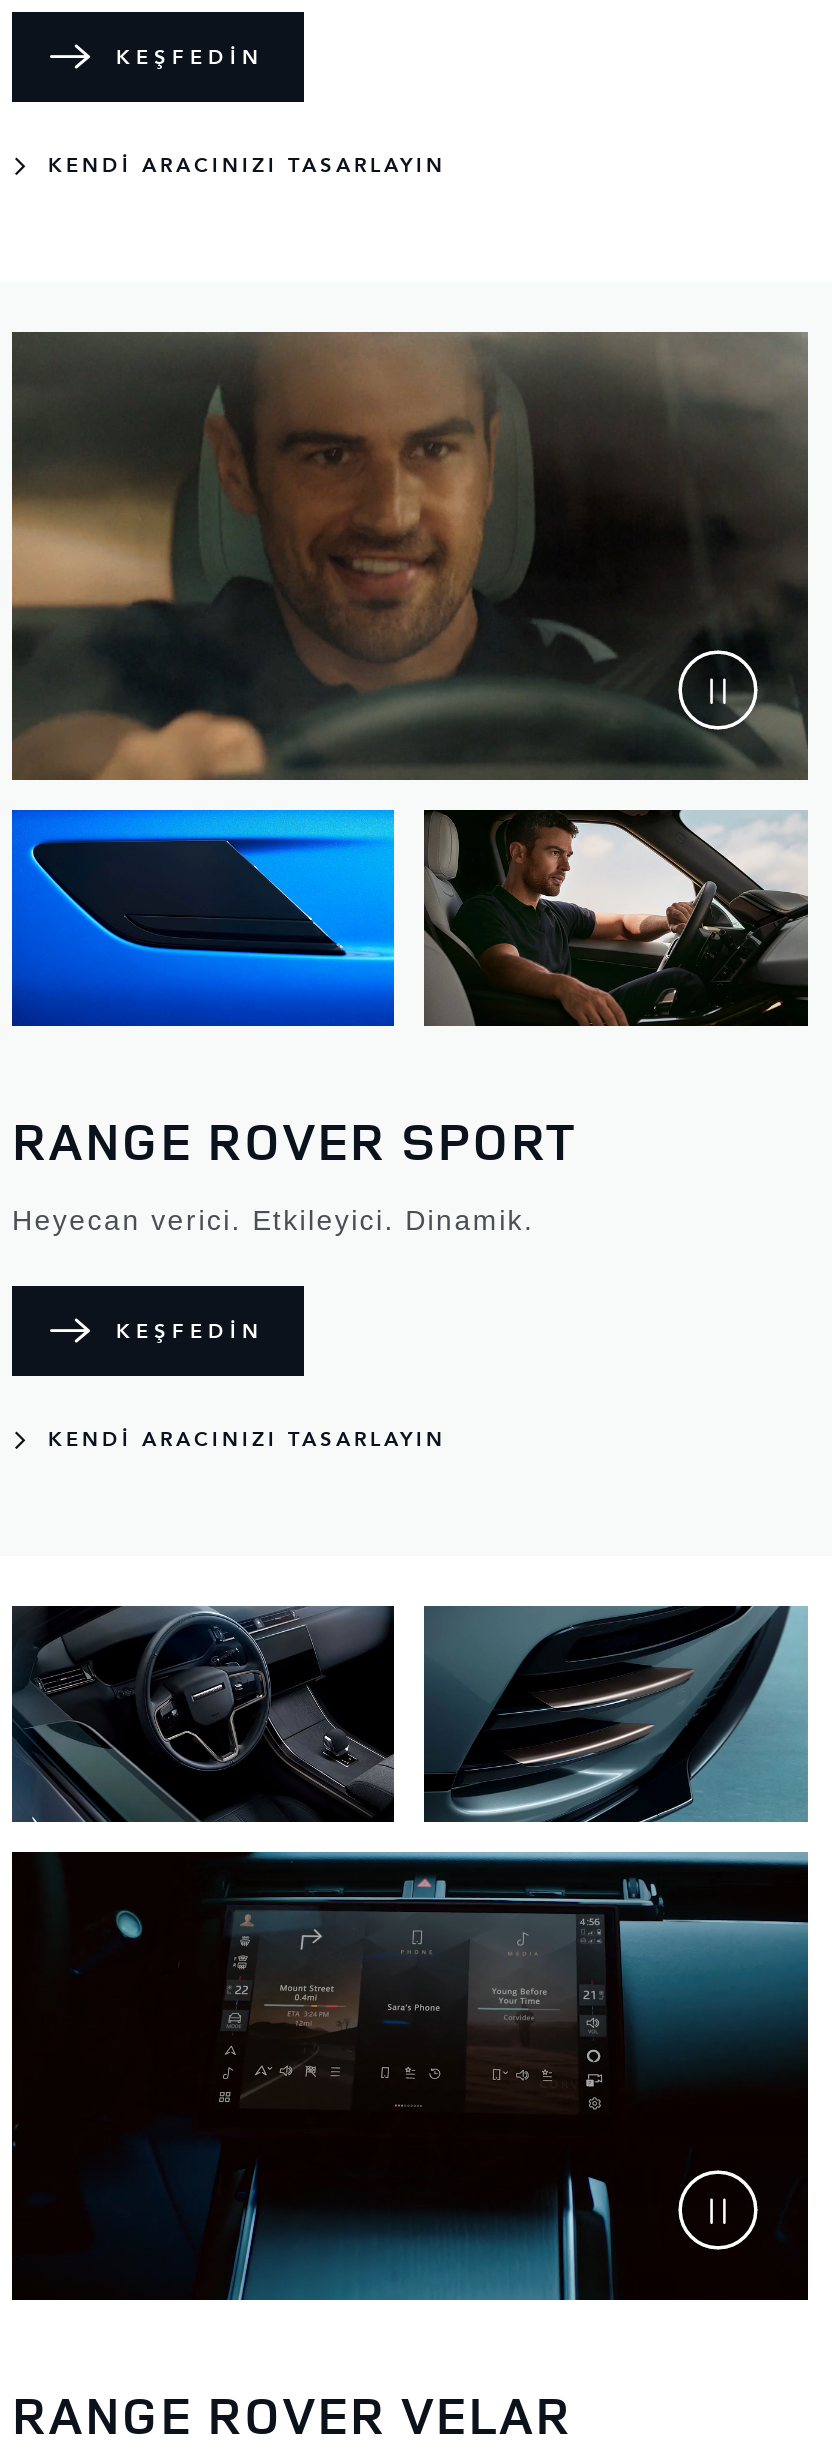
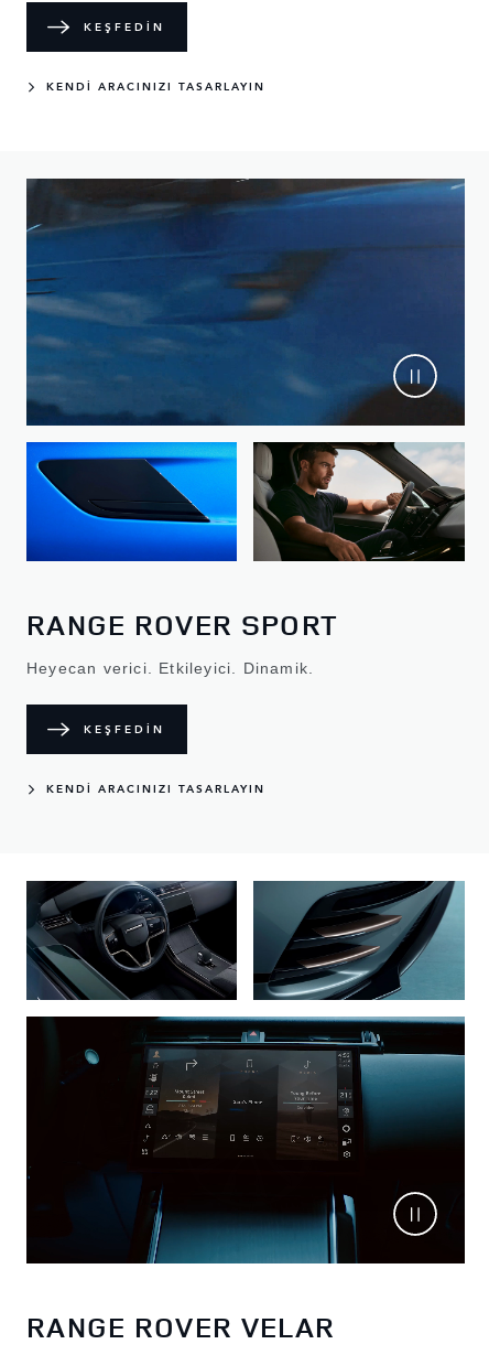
[10,332,808,782] [image] -> [25,179,465,427] [image]

